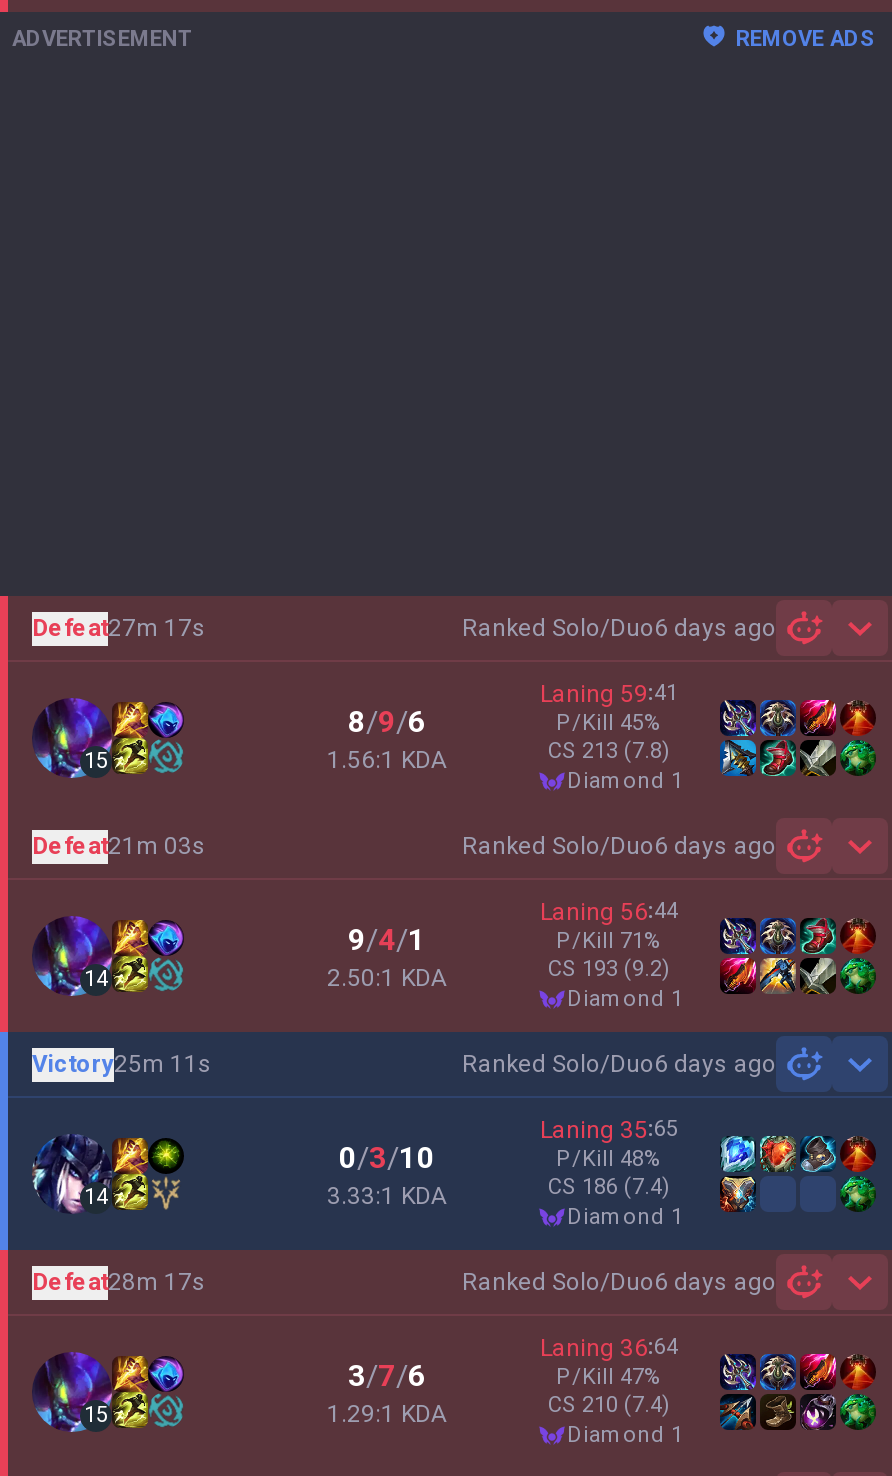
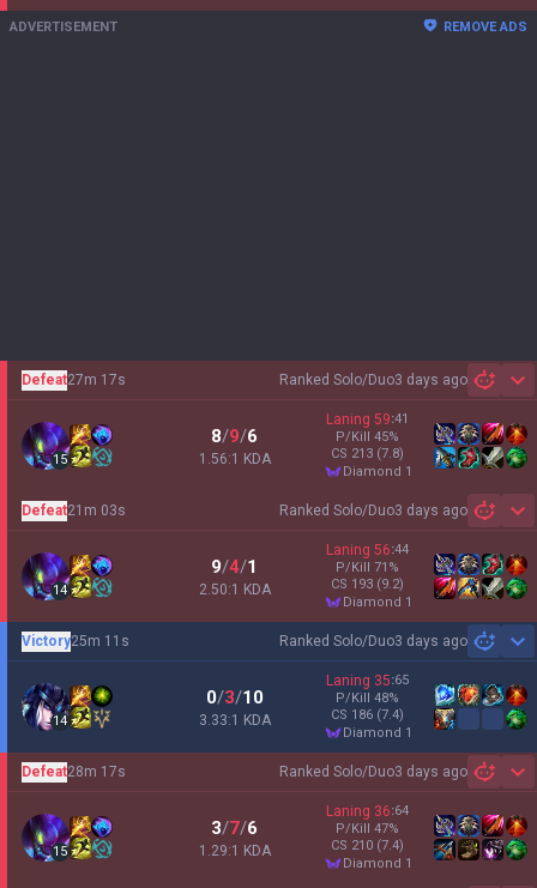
[462,613,776,642] Ranked Solo/Duo6 days ago -> [279,371,467,388] Ranked Solo/Duo3 days ago
[462,831,776,860] Ranked Solo/Duo6 days ago -> [279,502,467,519] Ranked Solo/Duo3 days ago
[462,1049,776,1078] Ranked Solo/Duo6 days ago -> [279,632,467,650] Ranked Solo/Duo3 days ago
[462,1267,776,1296] Ranked Solo/Duo6 days ago -> [279,763,467,780] Ranked Solo/Duo3 days ago

